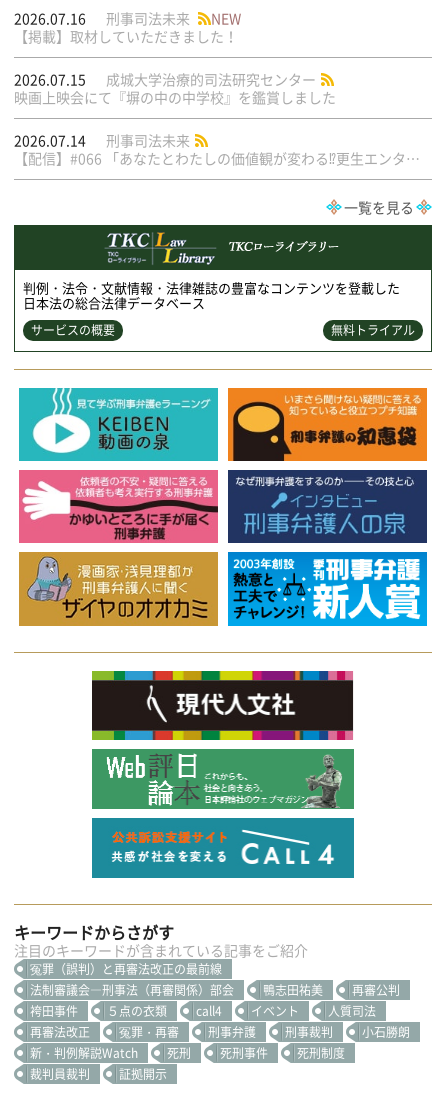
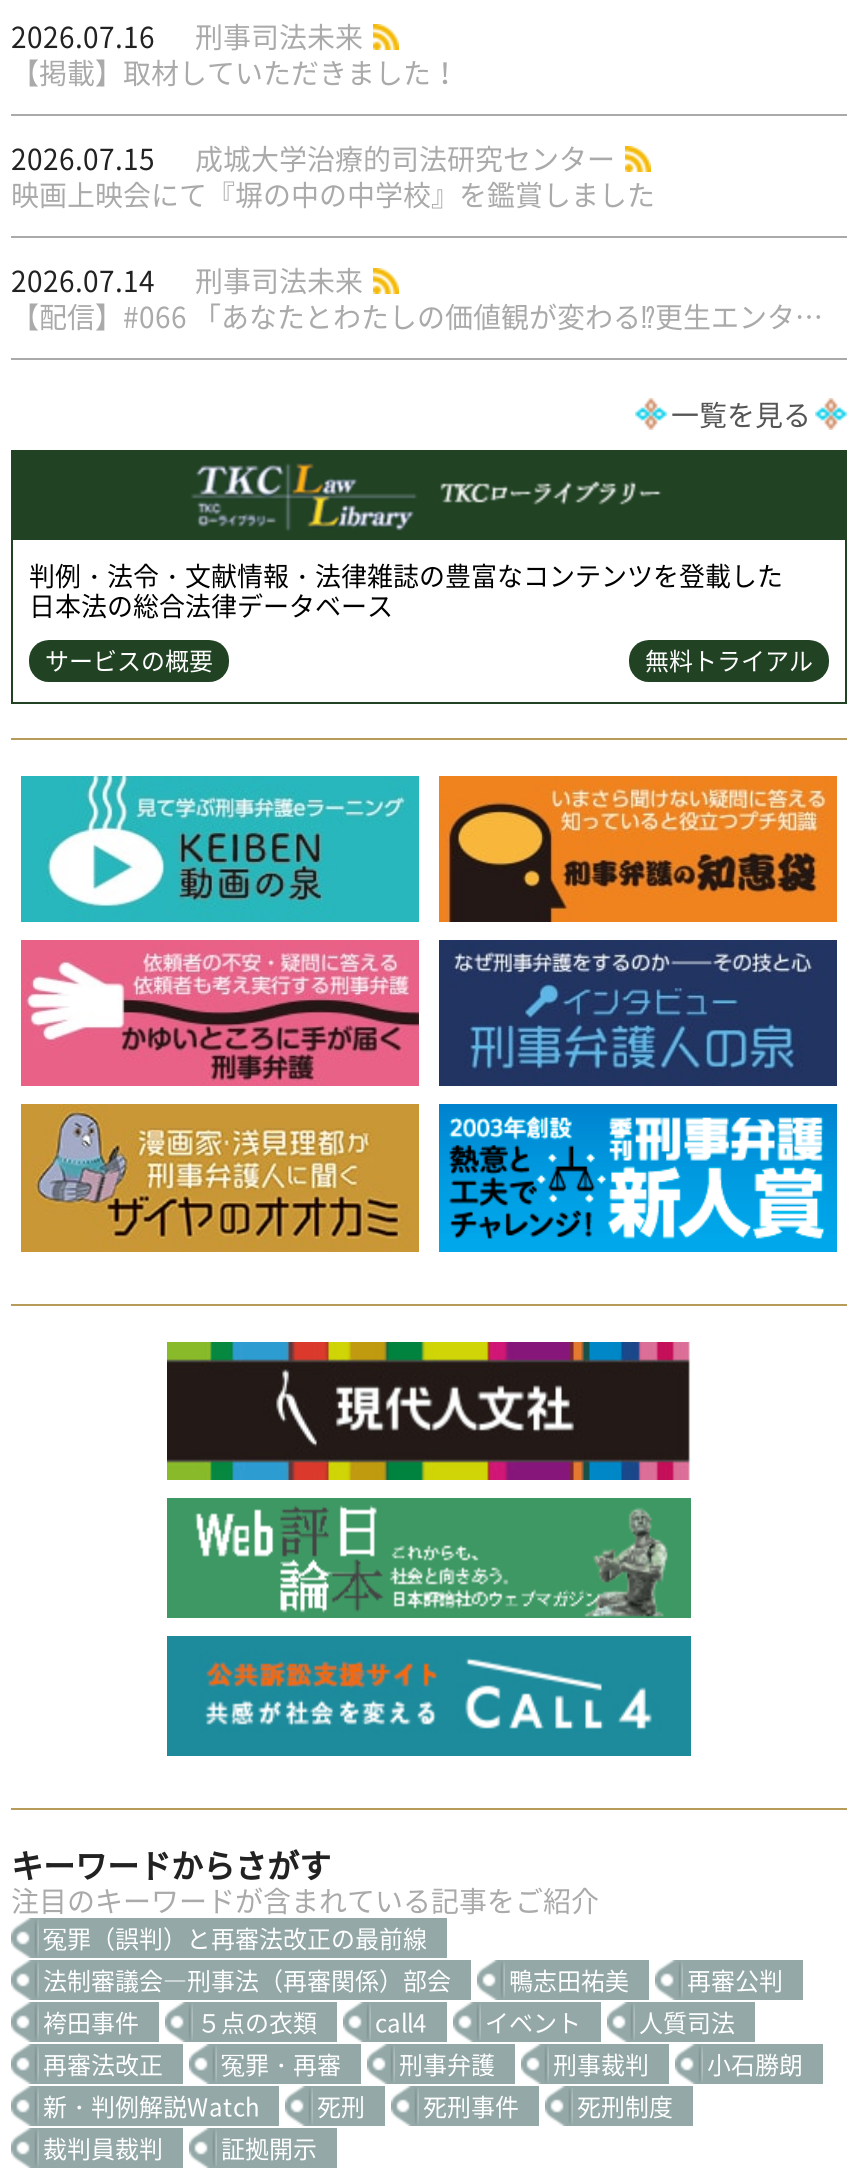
[211,7,241,27] NEW -> none

